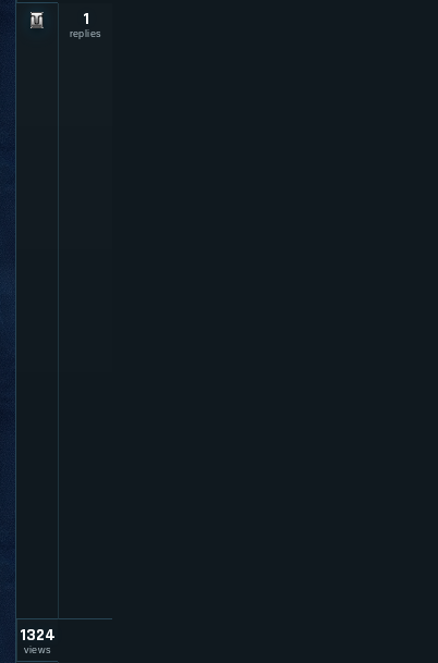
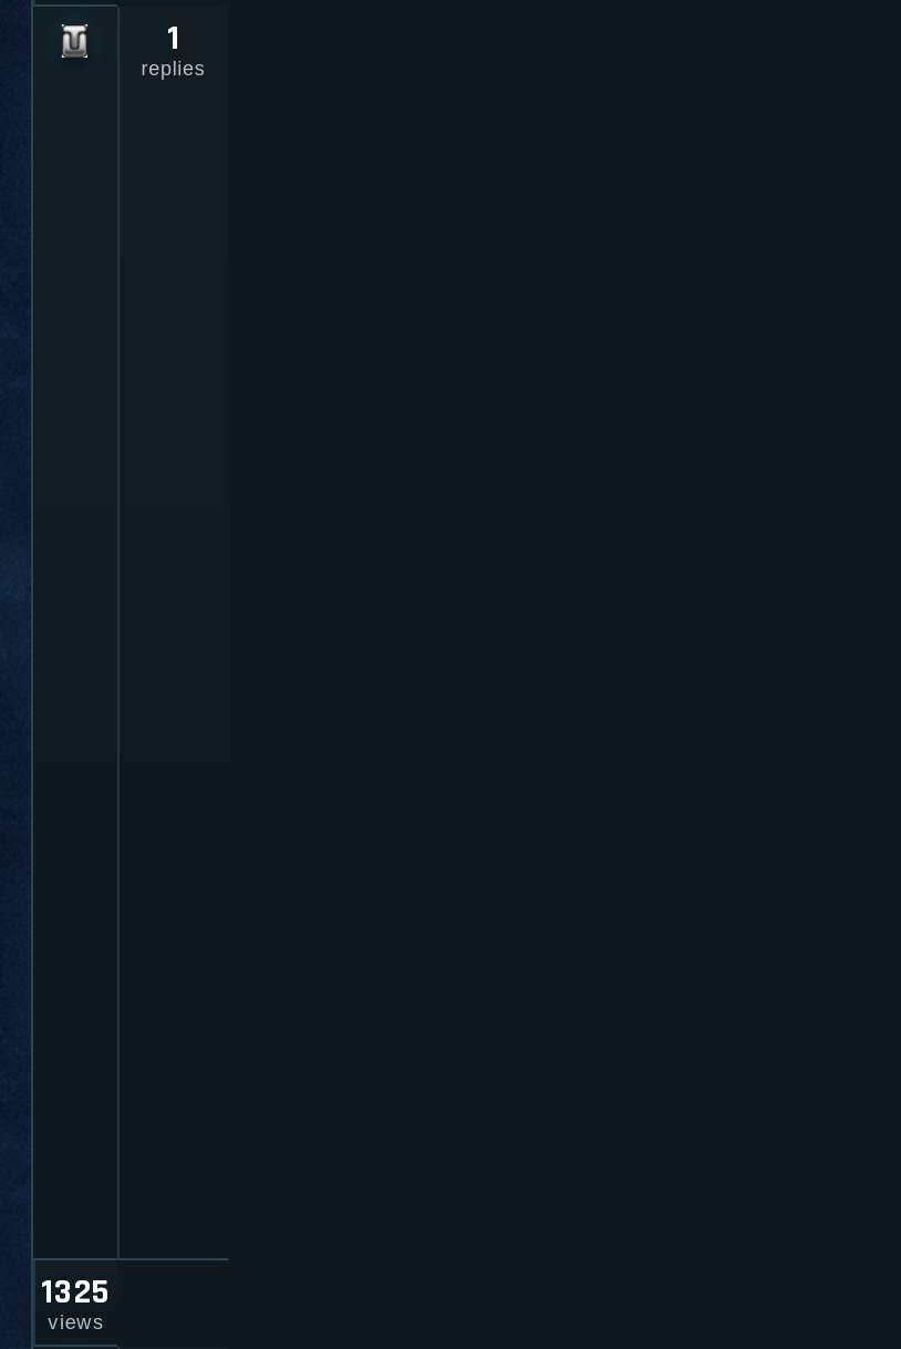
[20,623,56,646] 1324 -> [41,1268,112,1315] 1325

